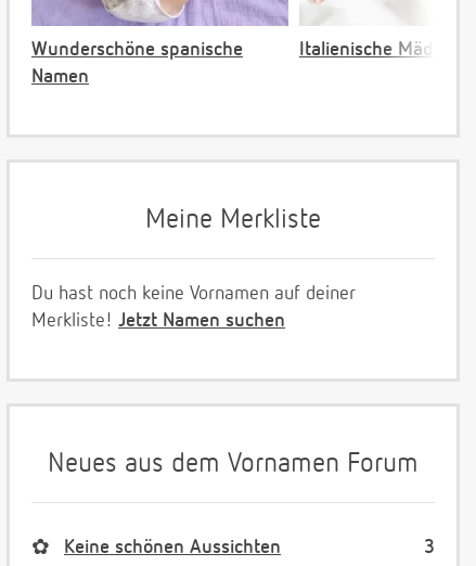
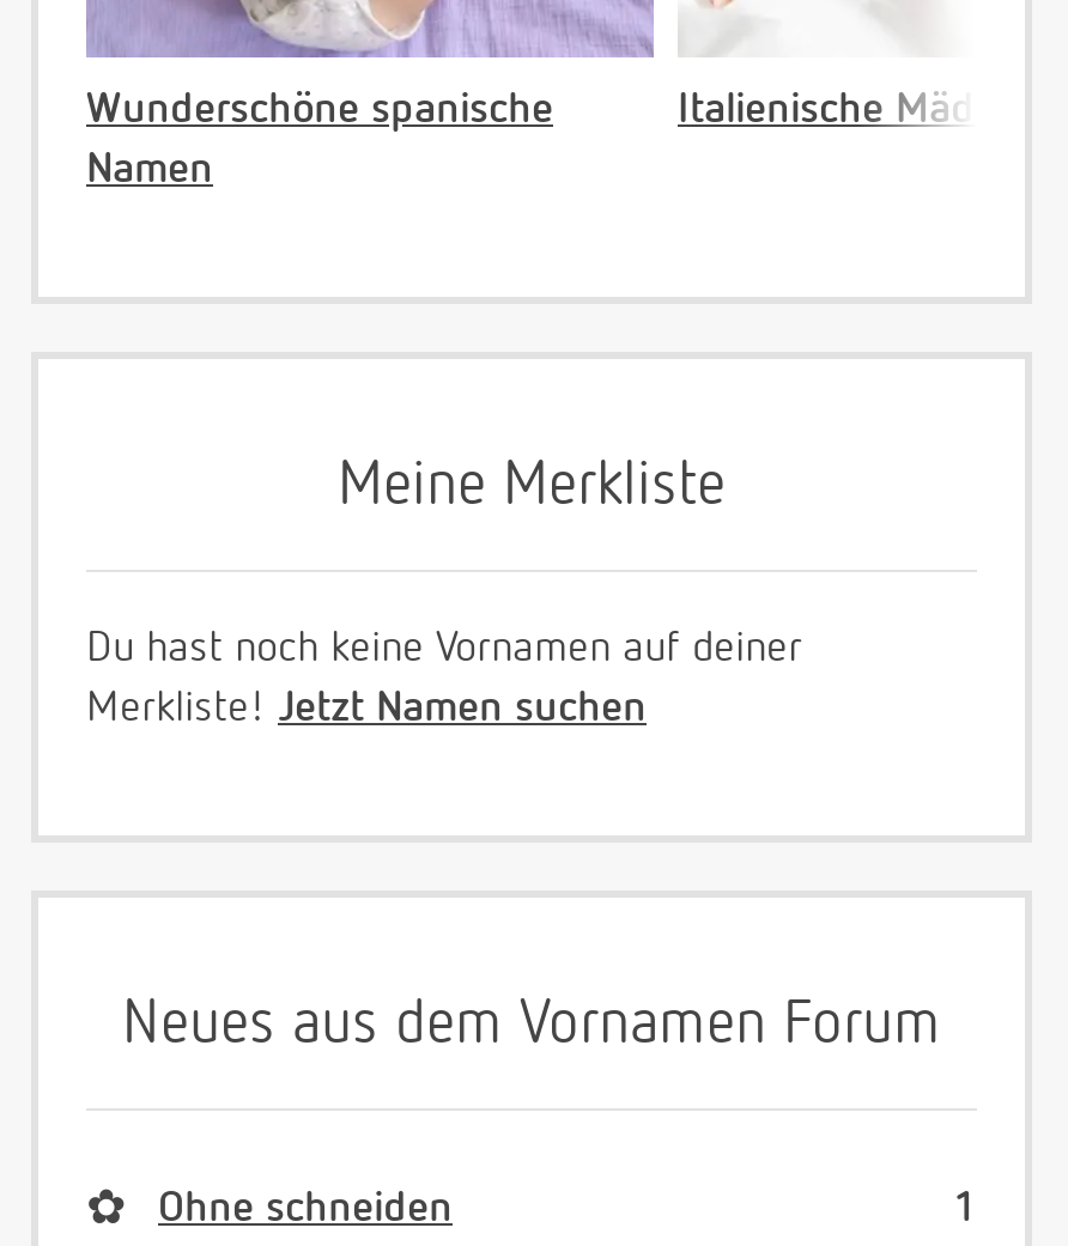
[64,537,281,557] Keine schönen Aussichten -> [158,1187,453,1230] Ohne schneiden
[424,537,435,557] 3 -> [953,1187,977,1230] 1

